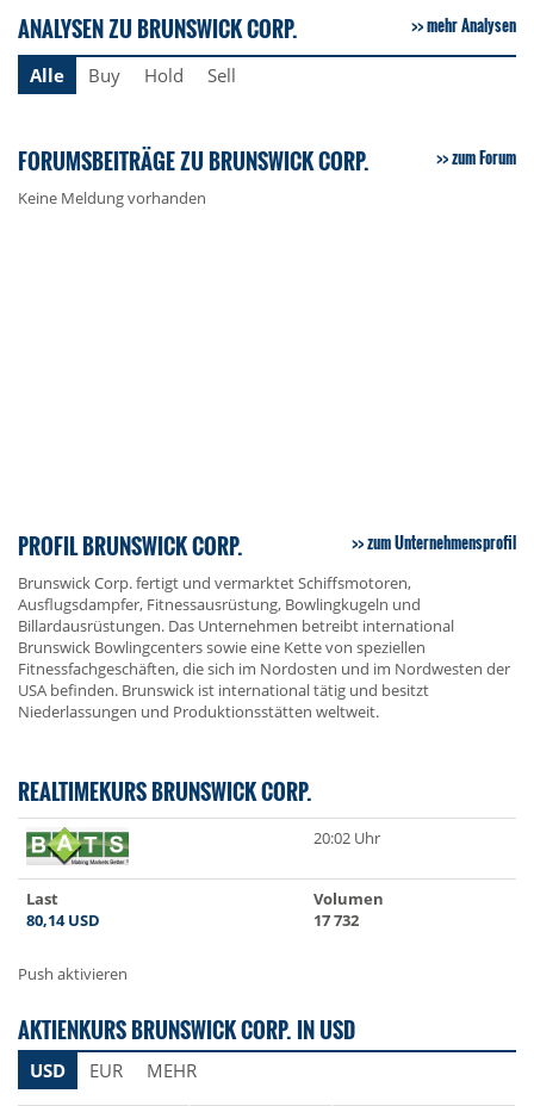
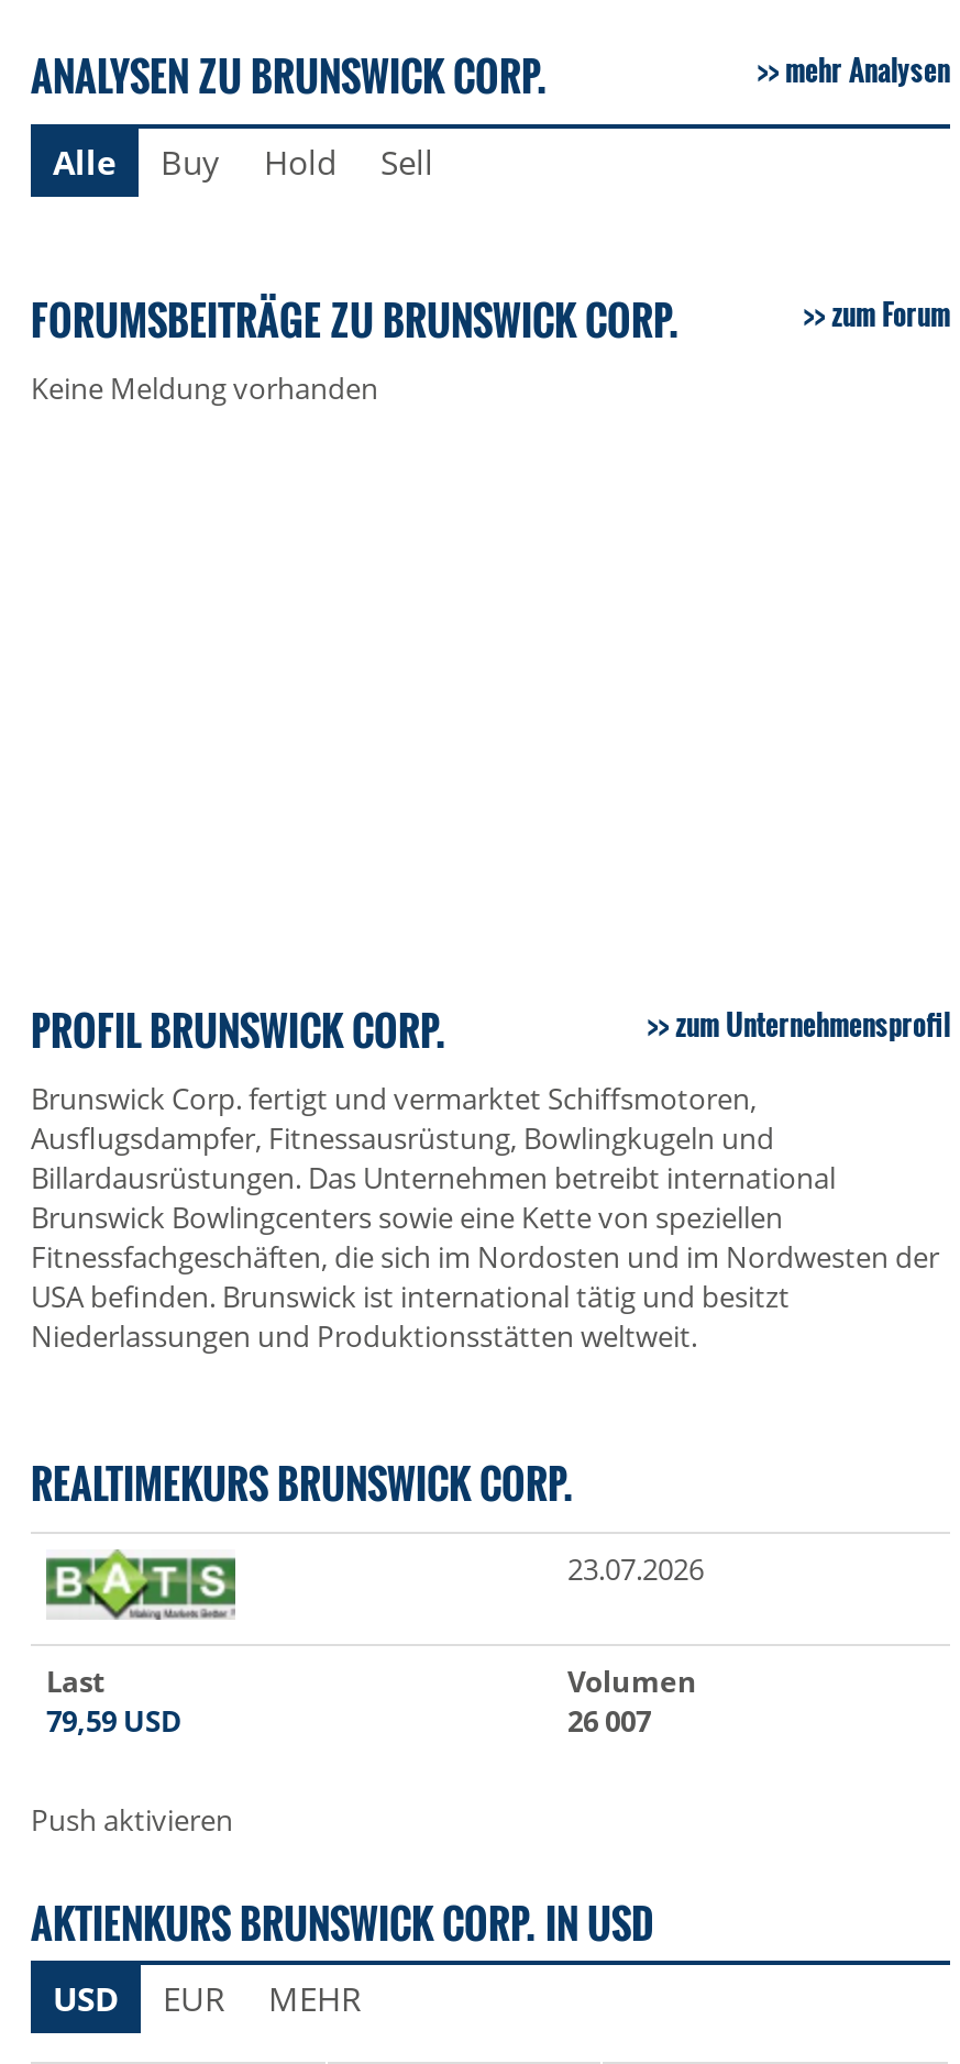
[313,827,380,849] 20:02 Uhr -> [567,1549,704,1589] 23.07.2026
[26,909,100,931] 80,14 USD -> [46,1701,183,1741] 79,59 USD
[313,909,359,931] 17 732 -> [567,1701,651,1741] 26 007

